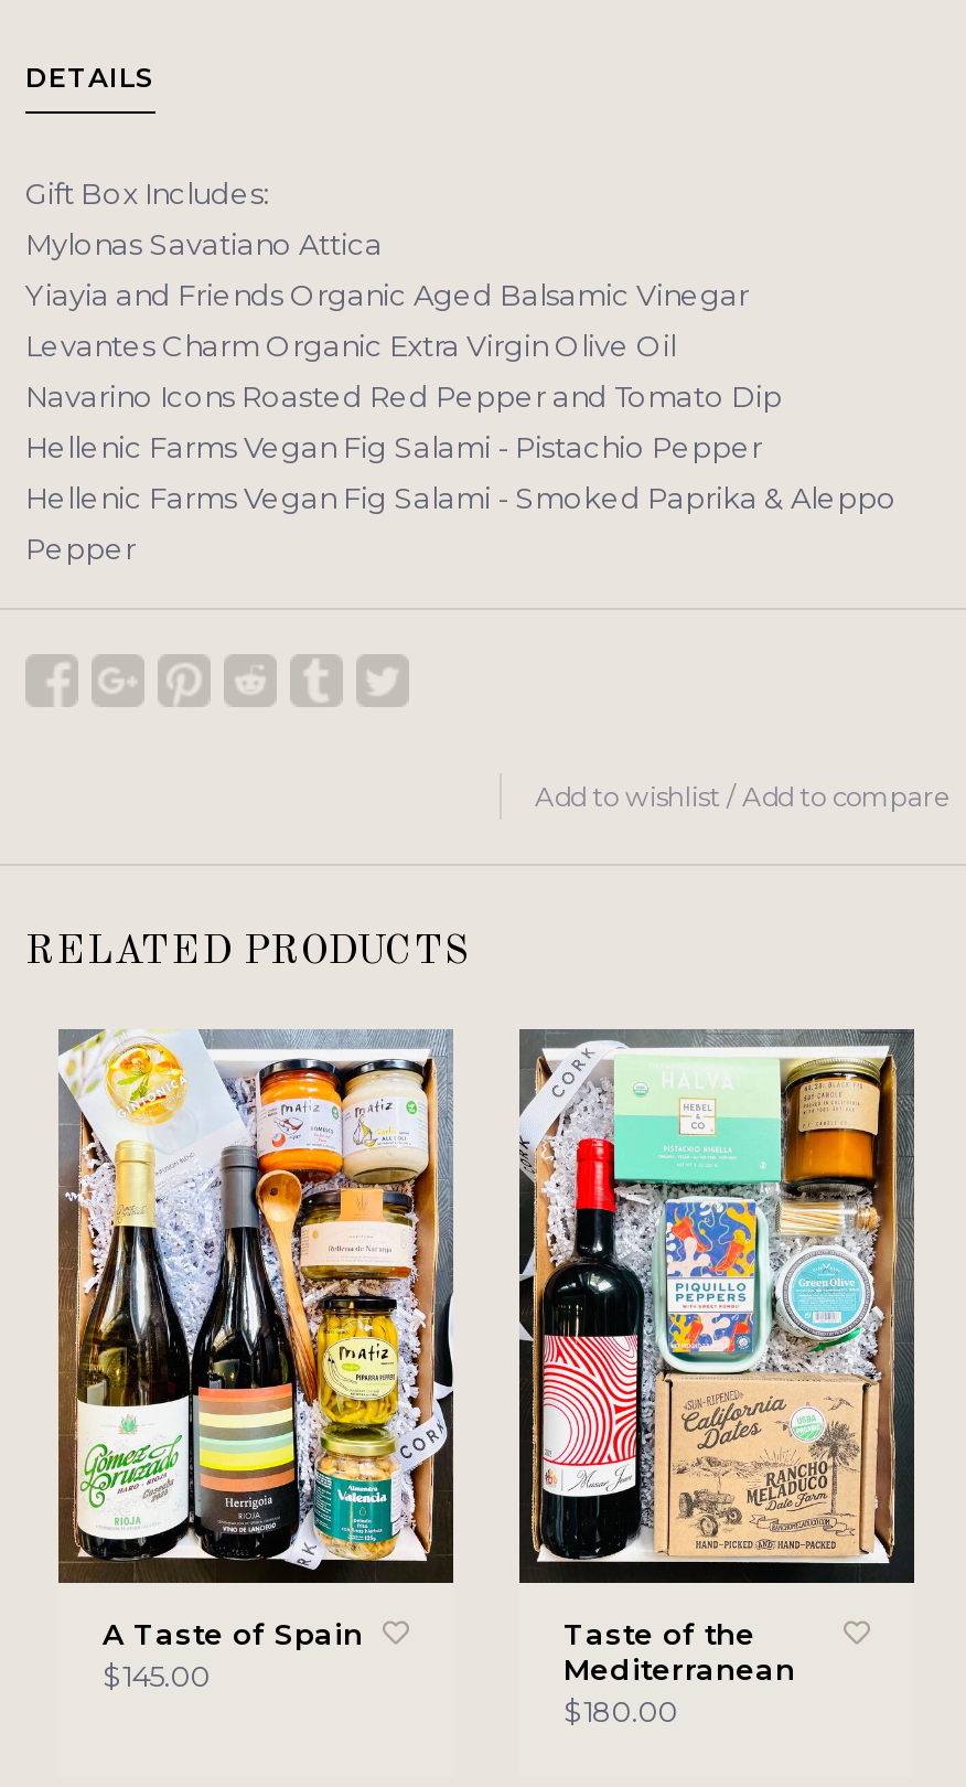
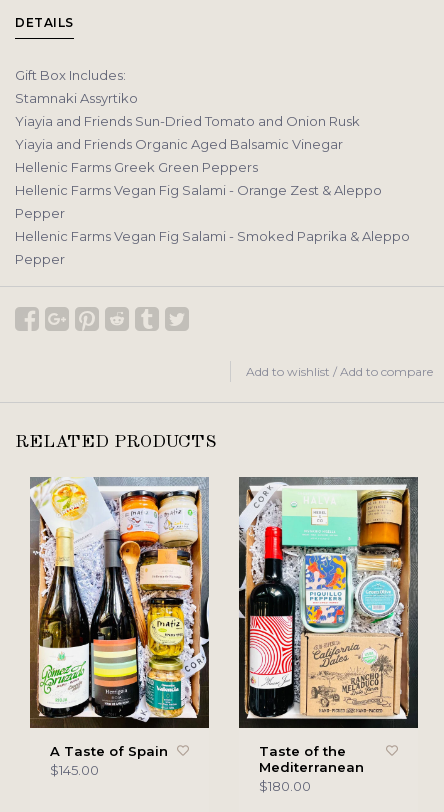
[25,226,383,262] Mylonas Savatiano Attica -> [15,90,360,129] Stamnaki Assyrtiko | Yiayia and Friends Sun-Dried Tomato and Onion Rusk
[25,328,782,465] Levantes Charm Organic Extra Virgin Olive Oil | Navarino Icons Roasted Red Pepper and Tomato Dip | Hellenic Farms Vegan Fig Salami - Pistachio Pepper -> [15,159,382,221] Hellenic Farms Greek Green Peppers | Hellenic Farms Vegan Fig Salami - Orange Zest & Aleppo | Pepper

